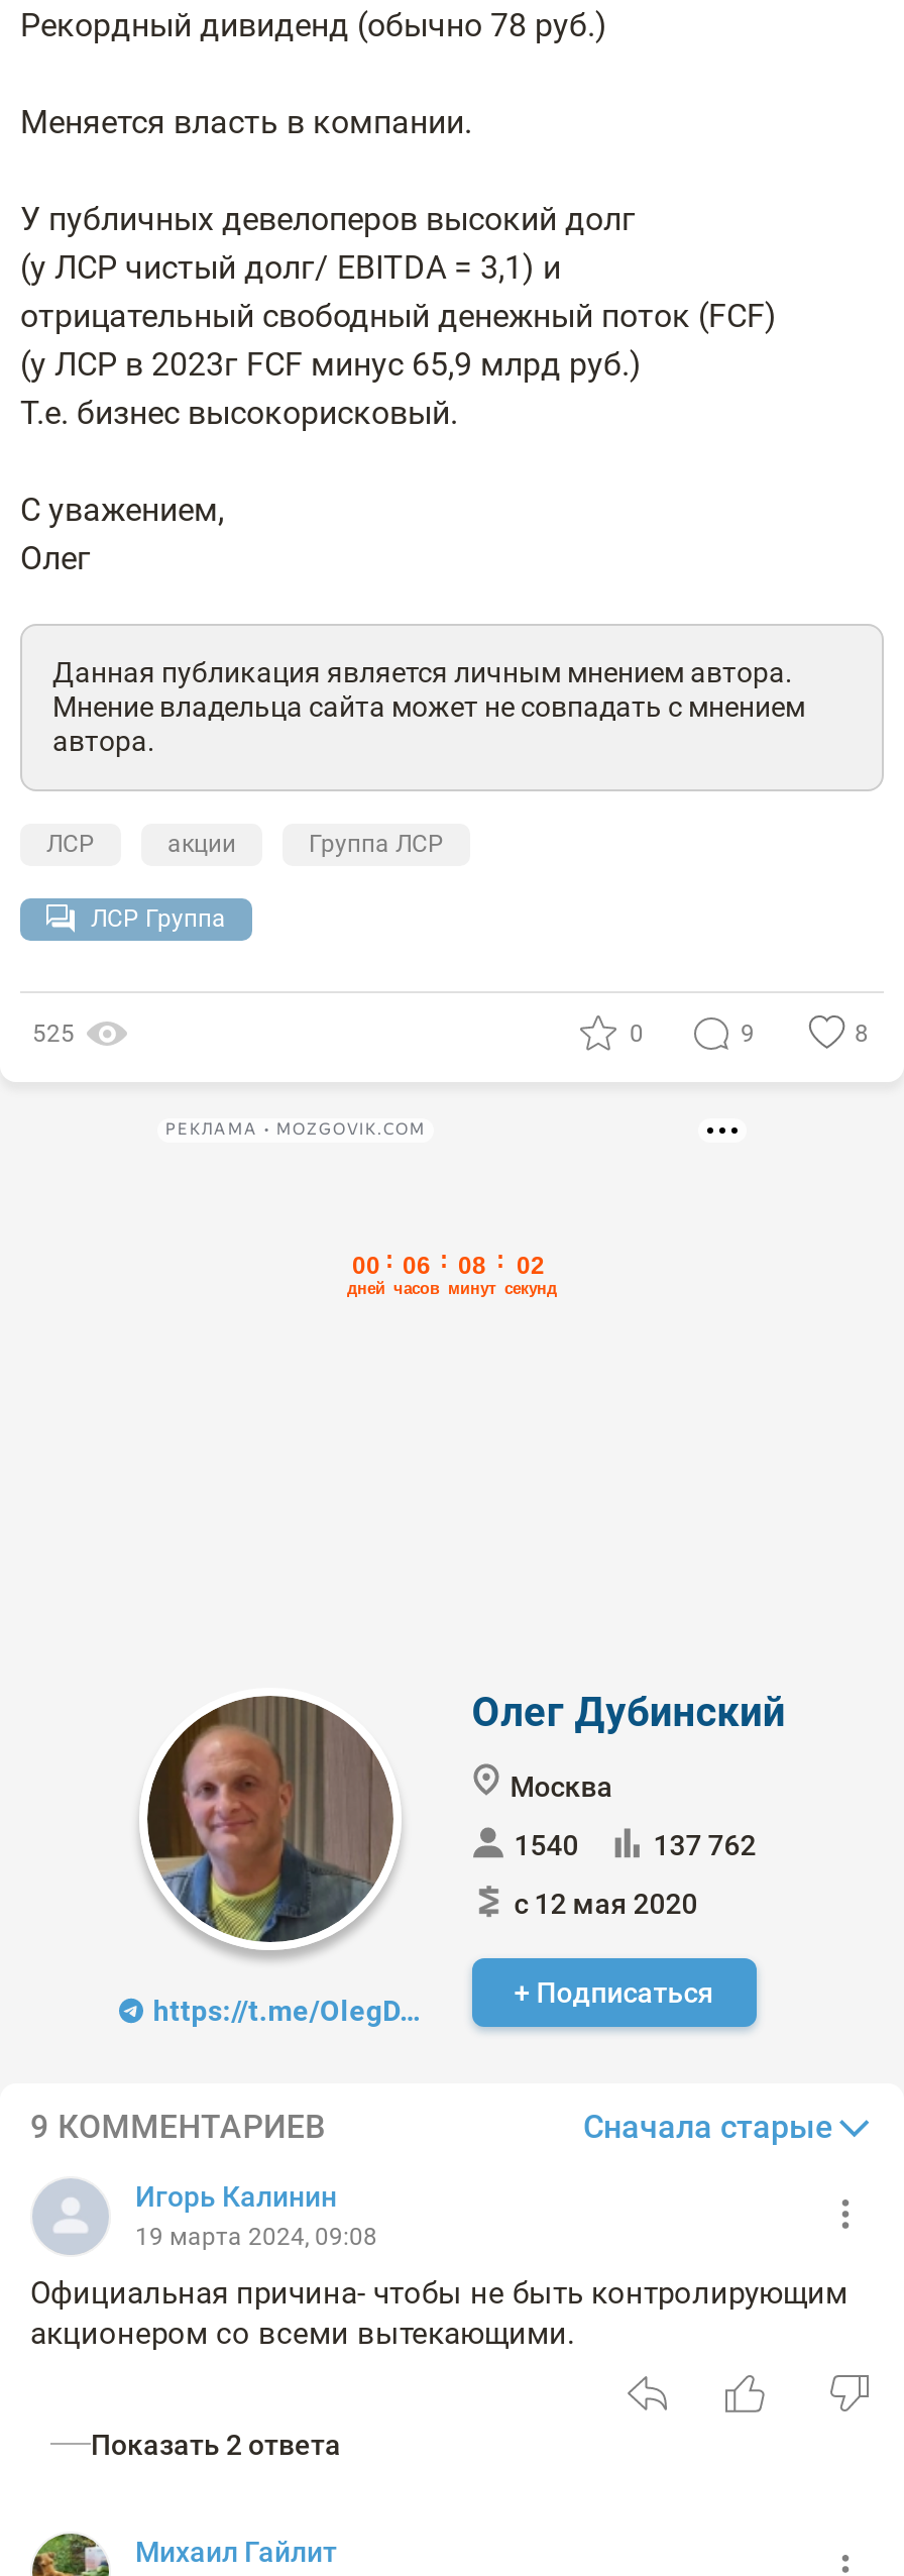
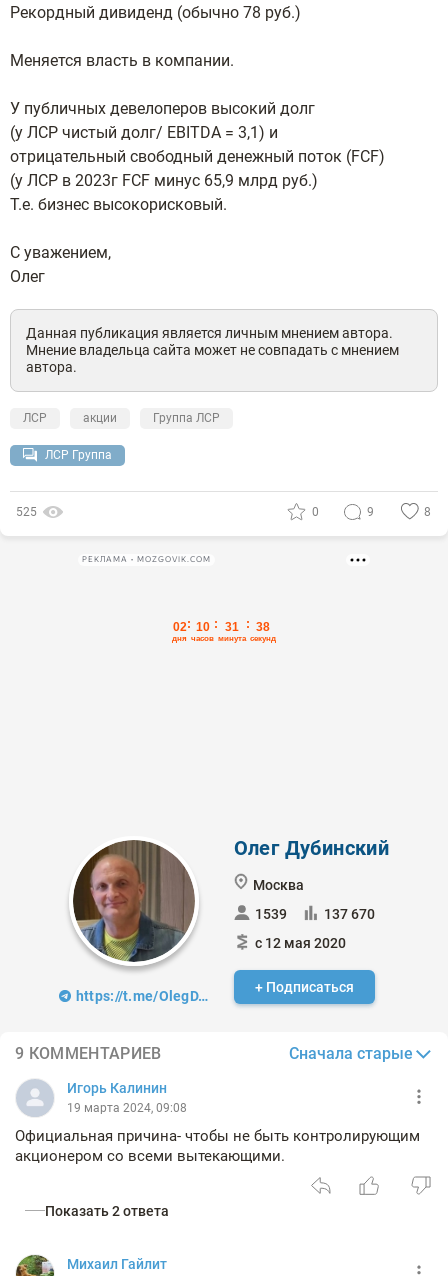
[514,1828,579,1861] 1540 -> [255,906,287,922] 1539
[653,1828,756,1861] 137 762 -> [324,906,375,922] 137 670

